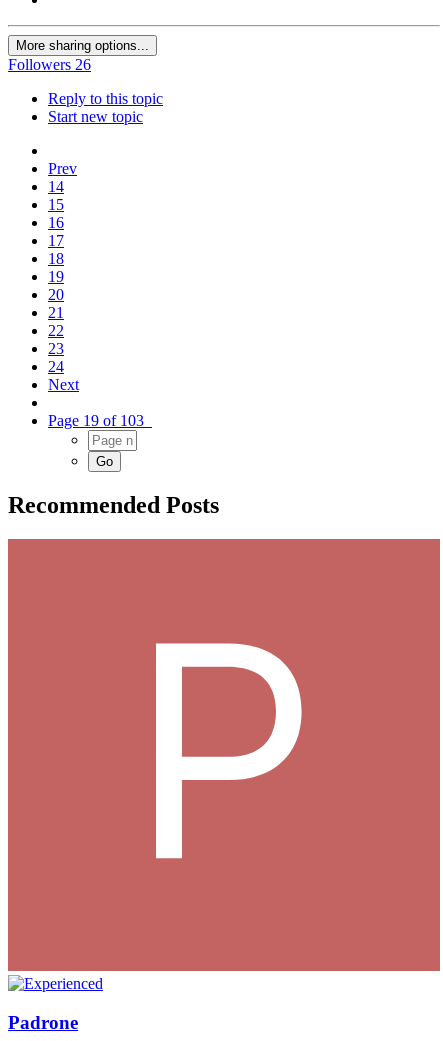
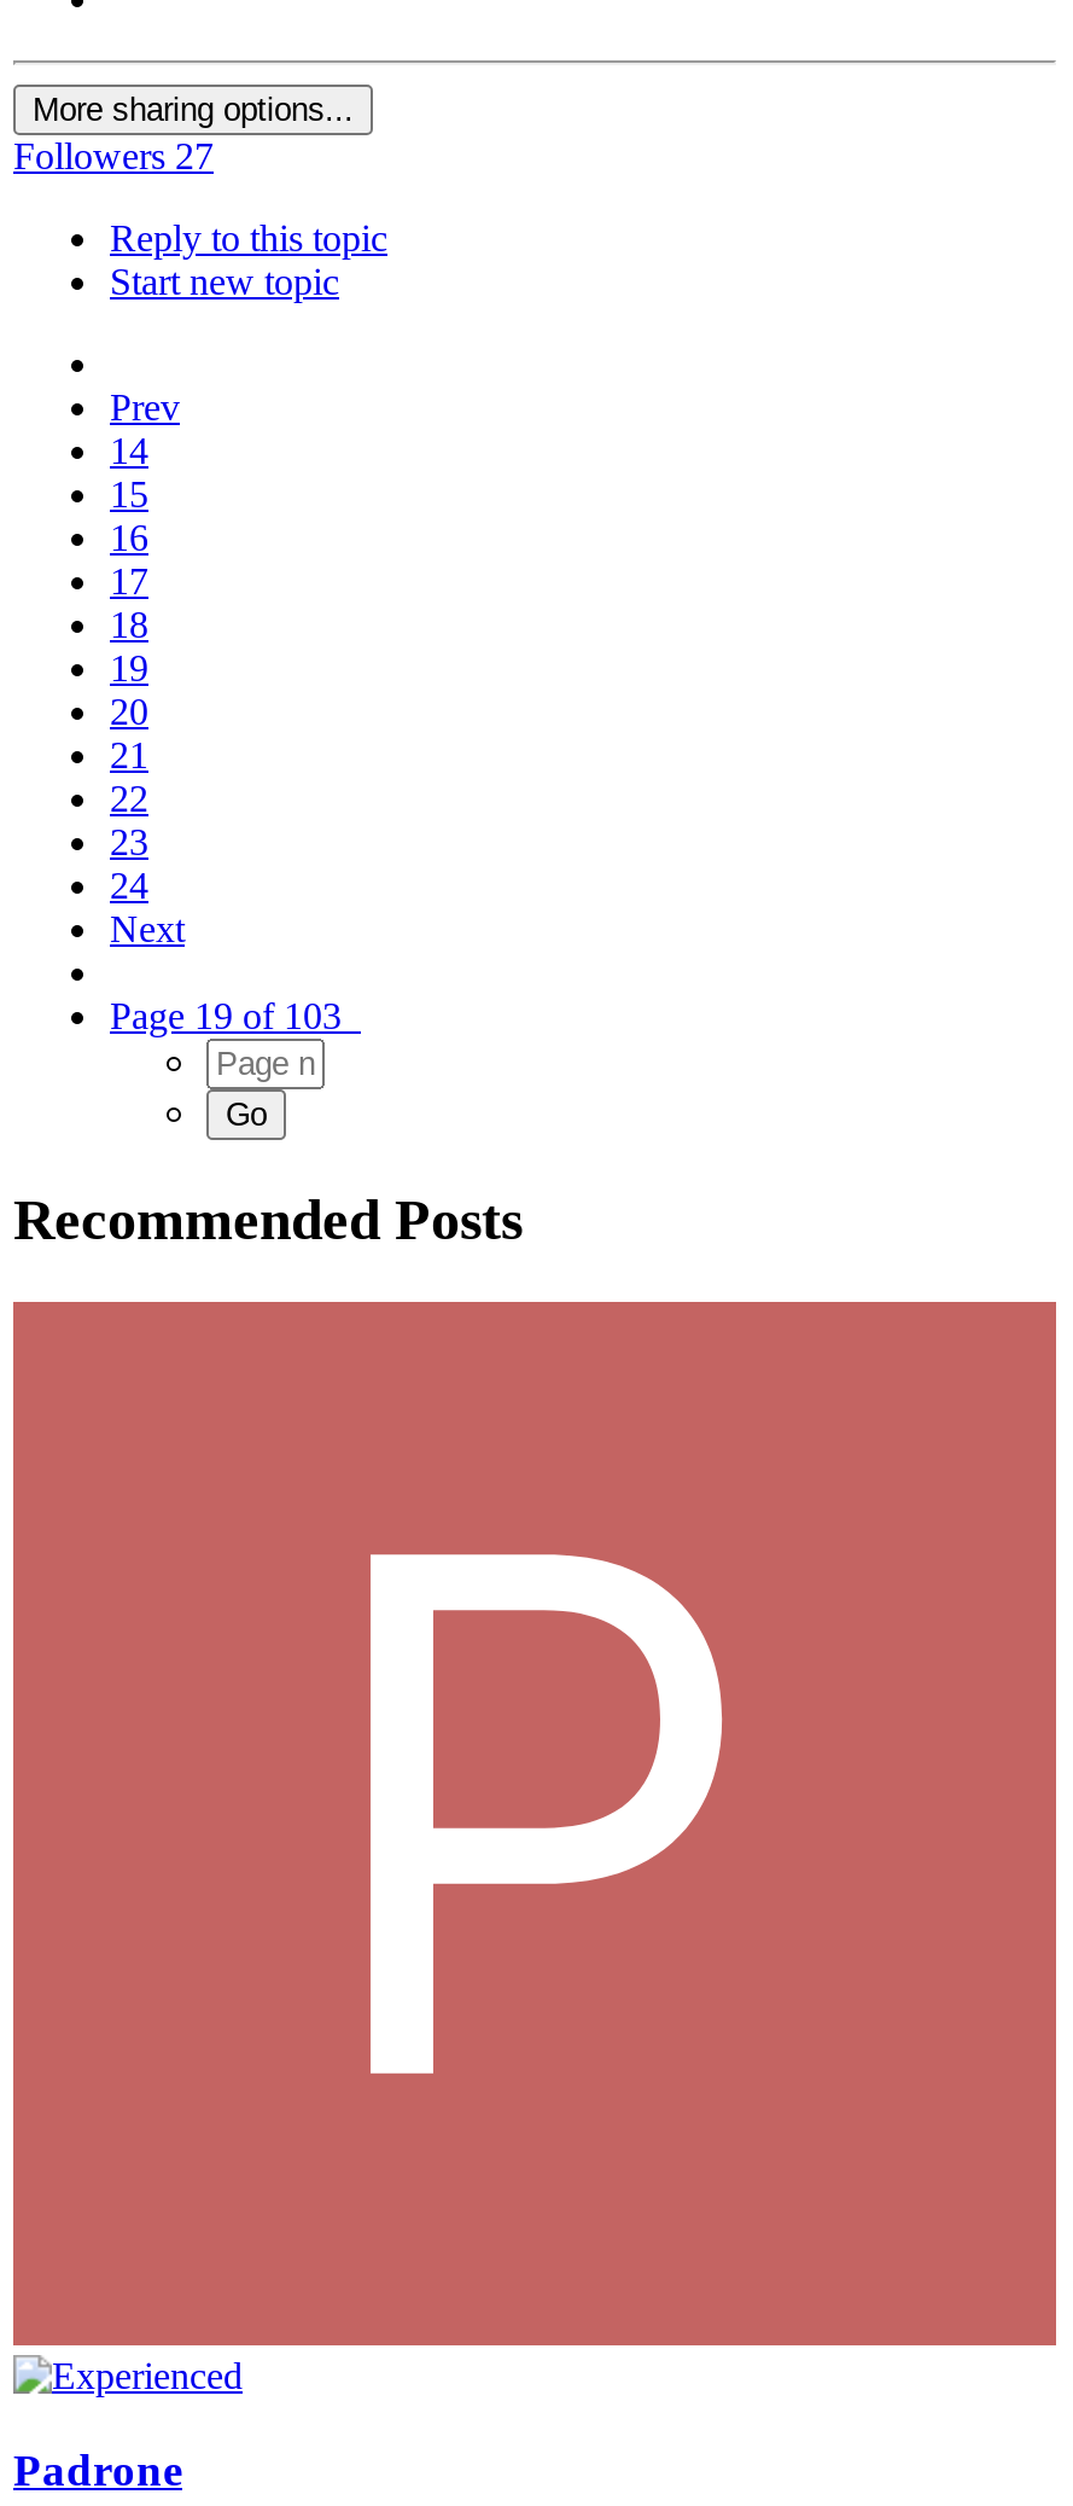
[8,56,91,73] Followers 26 -> [13,136,214,177] Followers 27

